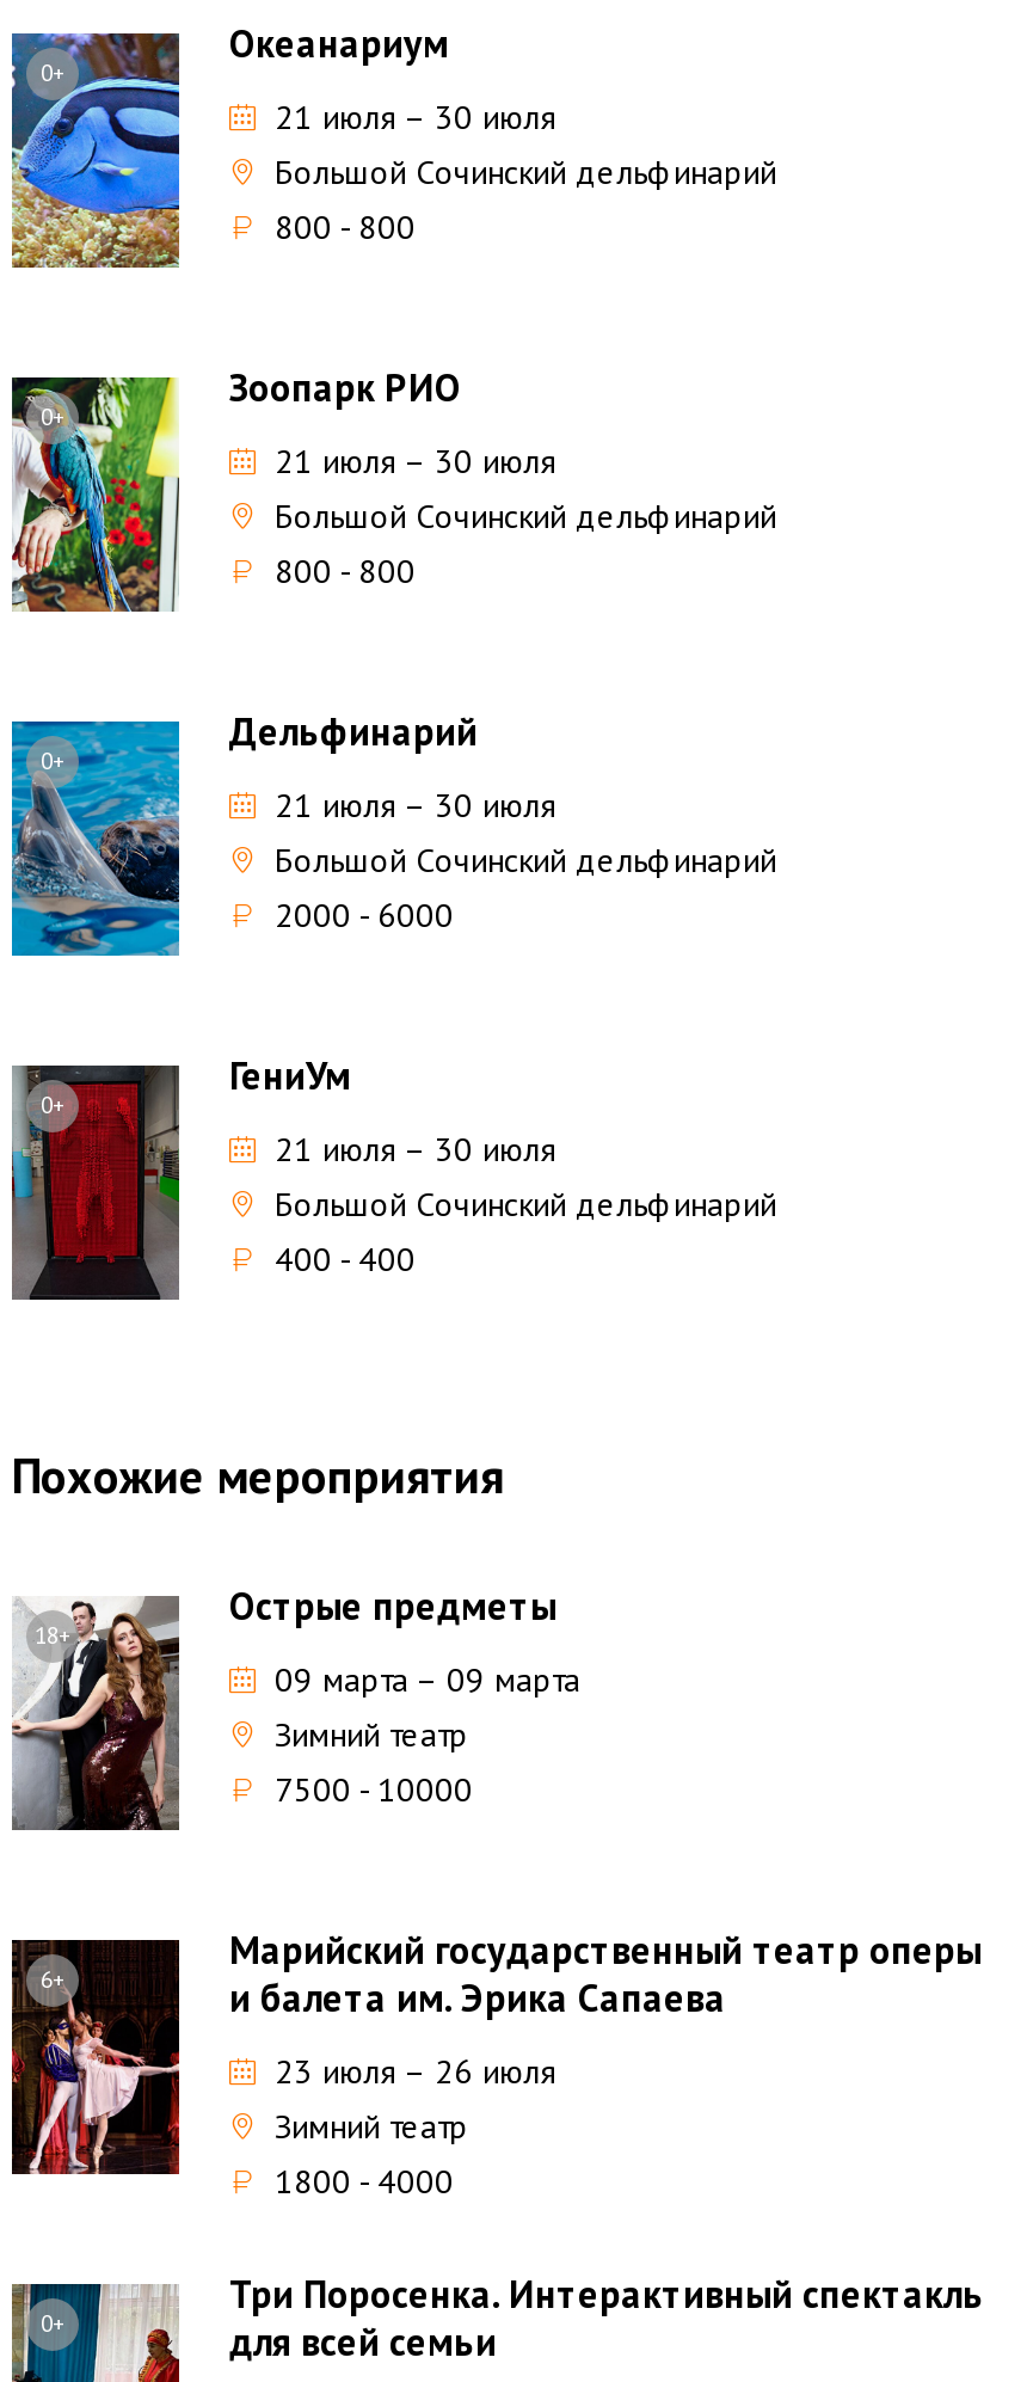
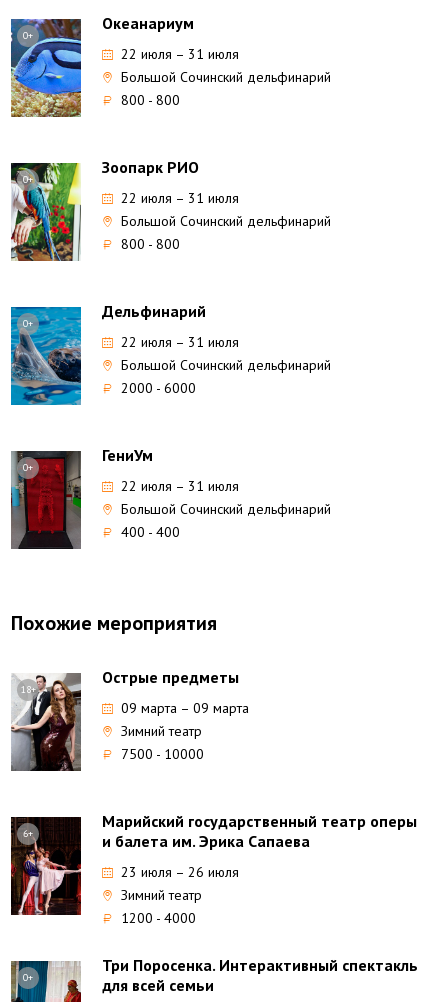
[275,96,556,139] 21 июля – 30 июля -> [121,45,239,63] 22 июля – 31 июля
[275,440,556,483] 21 июля – 30 июля -> [121,189,239,207] 22 июля – 31 июля
[275,784,556,827] 21 июля – 30 июля -> [121,333,239,351] 22 июля – 31 июля
[275,1128,556,1171] 21 июля – 30 июля -> [121,477,239,495] 22 июля – 31 июля
[275,2160,454,2203] 1800 - 4000 -> [121,909,196,927] 1200 - 4000

